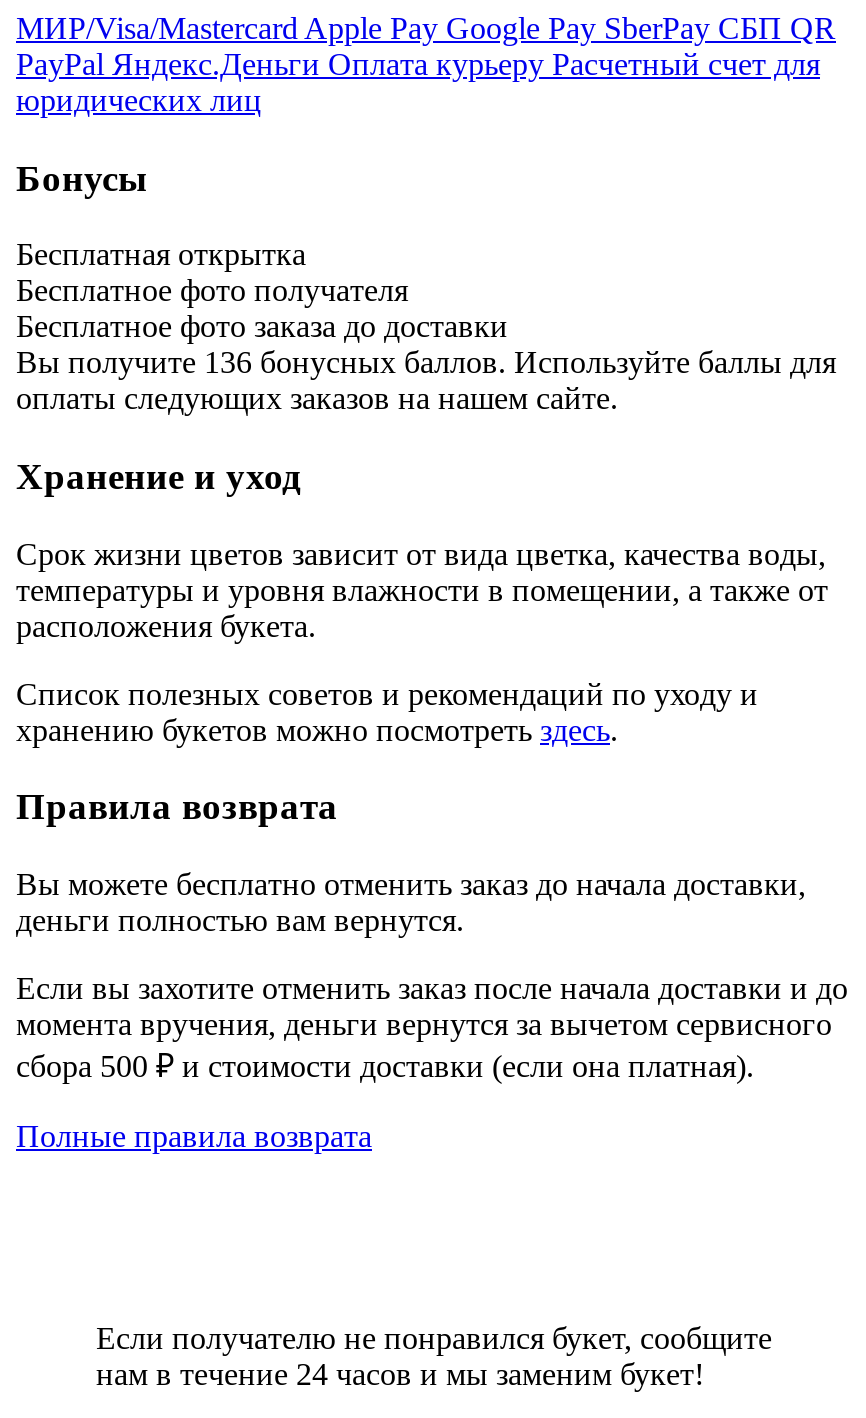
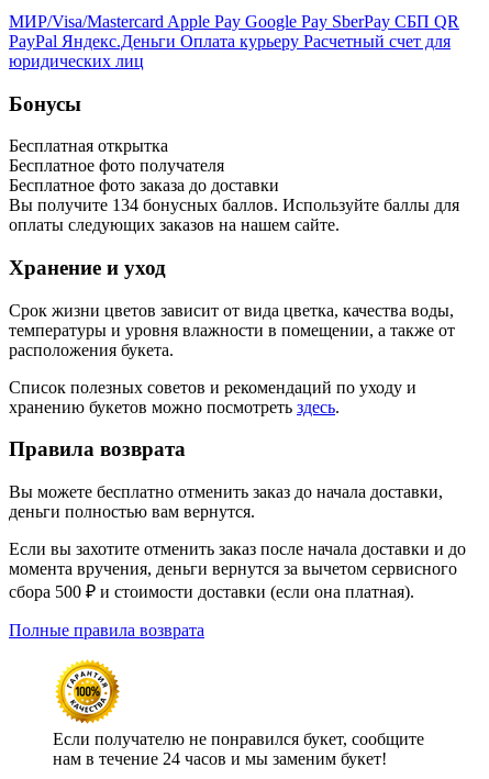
[16,346,836,380] Вы получите 136 бонусных баллов. Используйте баллы для -> [9,196,459,215] Вы получите 134 бонусных баллов. Используйте баллы для
none -> [54,658,121,725] [image]

